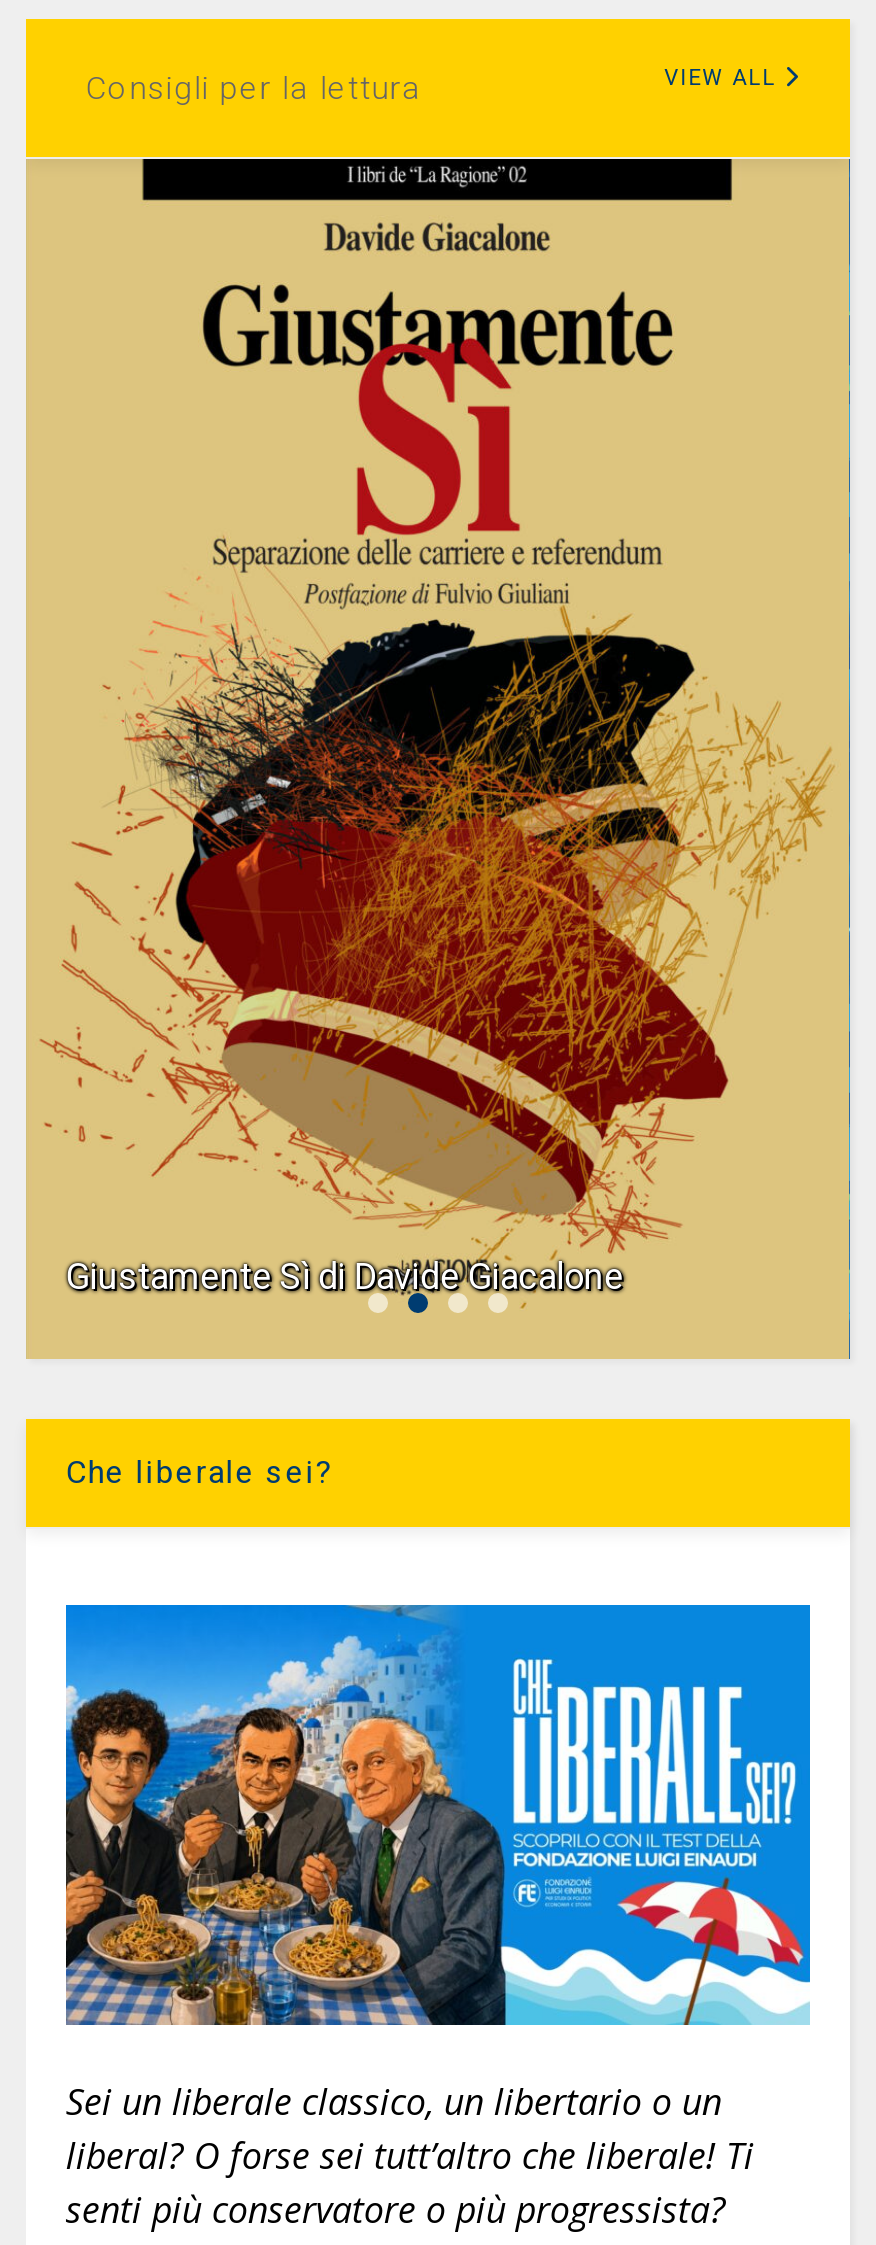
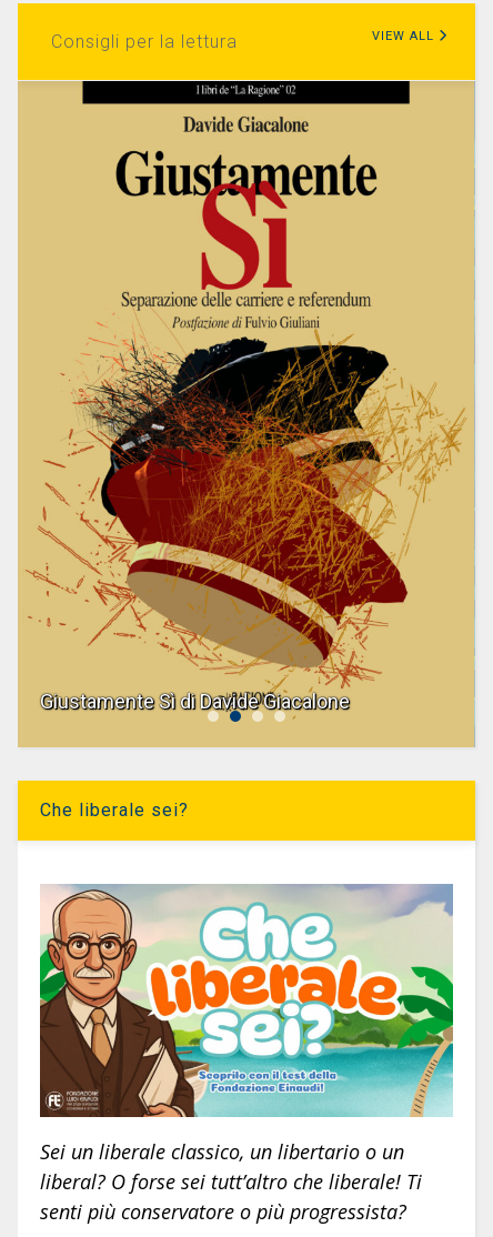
[64,1603,812,2027] [image] -> [39,884,454,1118] [image]

